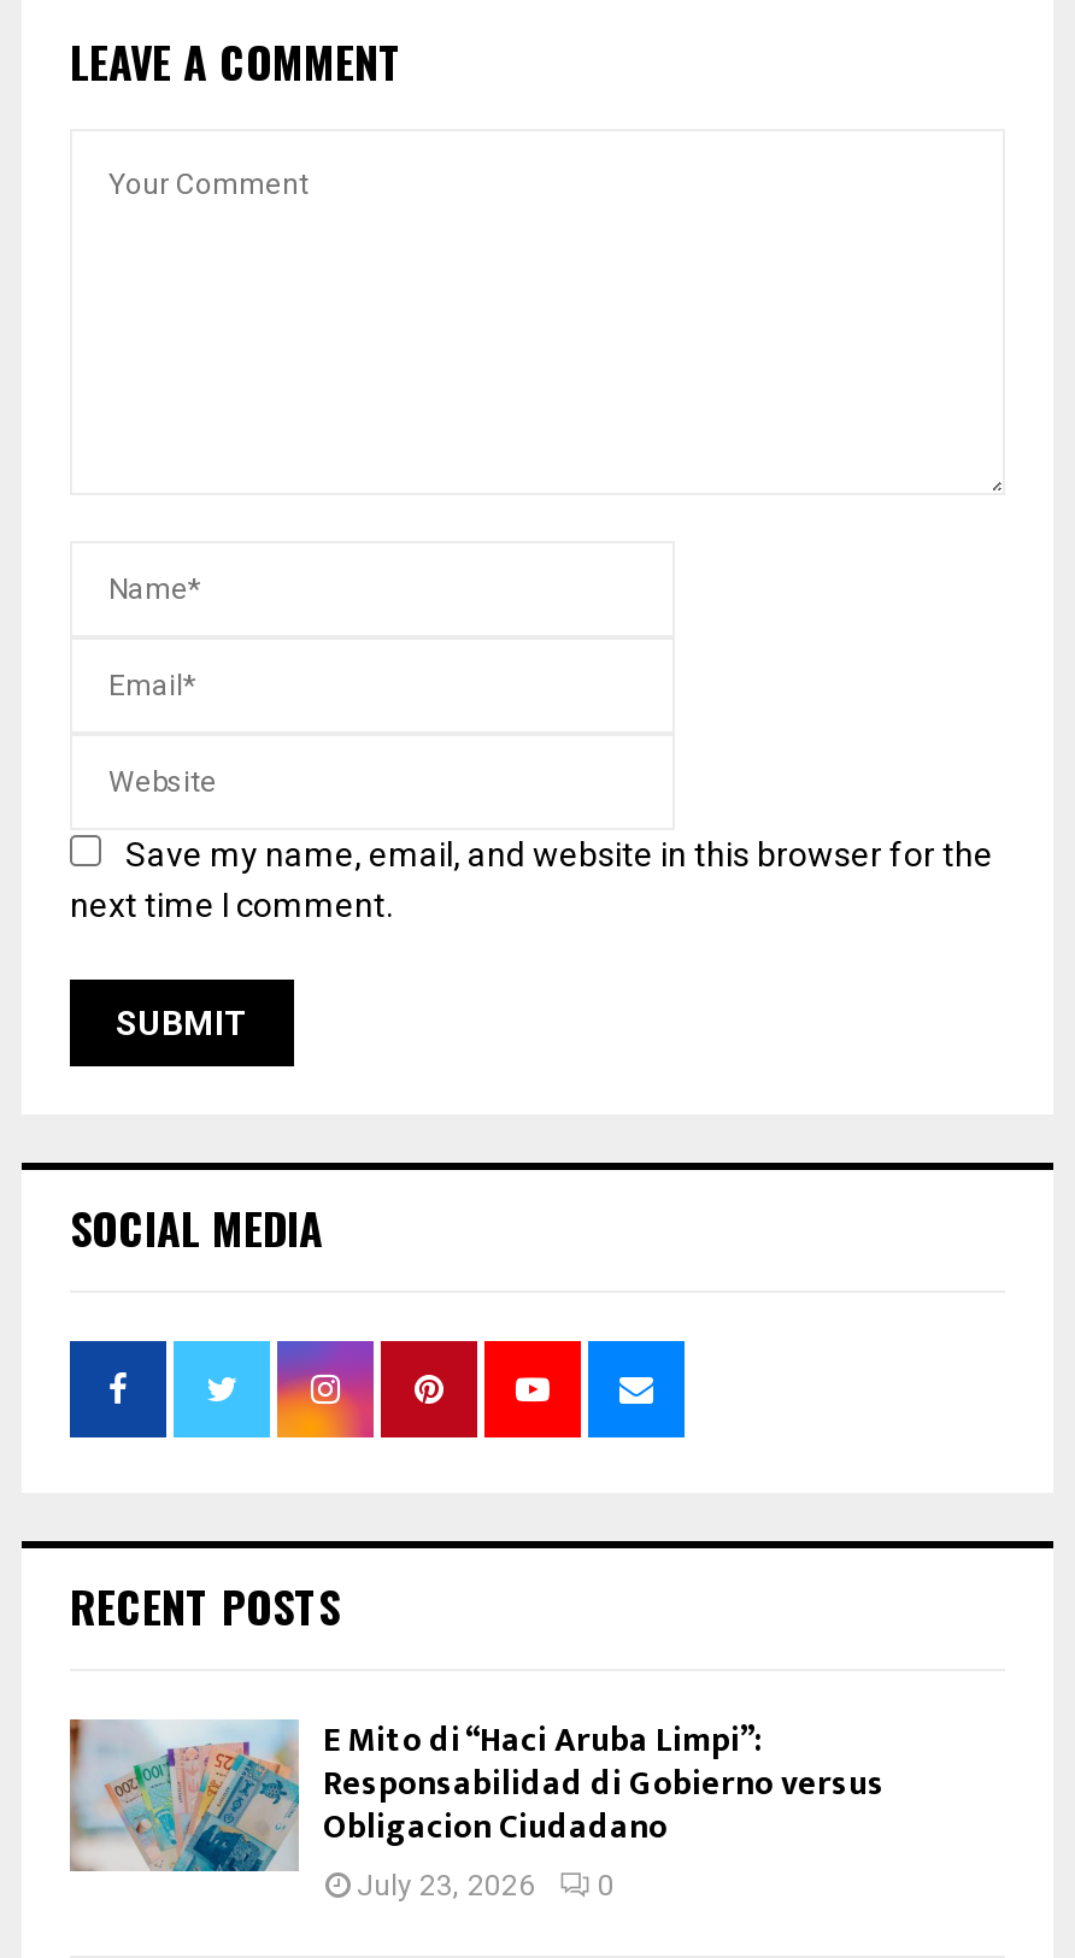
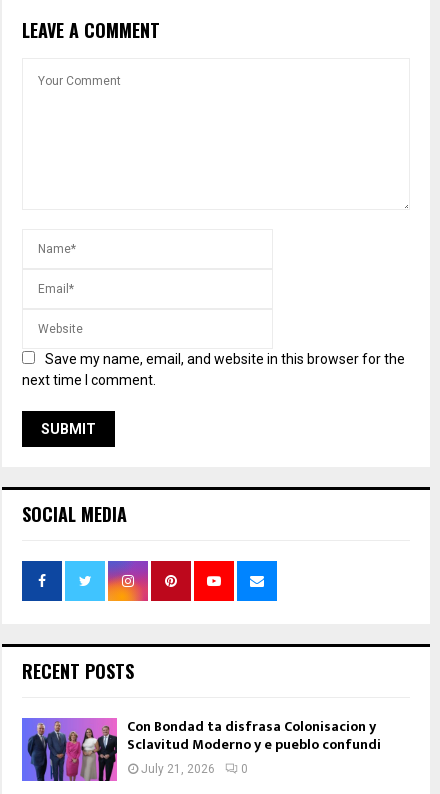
[67,1712,885,1915] [image] | E Mito di “Haci Aruba Limpi”: | Responsabilidad di Gobierno versus | Obligacion Ciudadano | July 23, 2026 -> [21,715,381,782] [image] | Con Bondad ta disfrasa Colonisacion y | Sclavitud Moderno y e pueblo confundi | July 21, 2026

